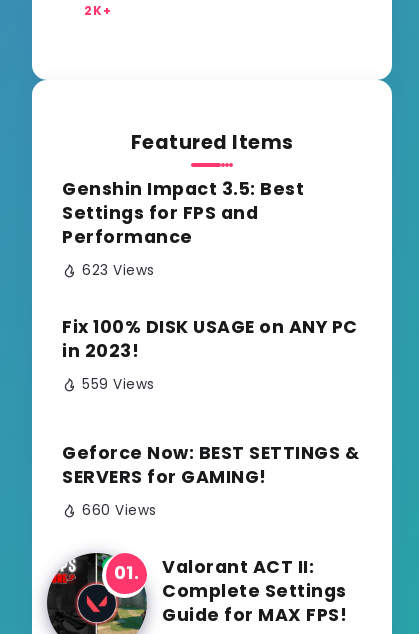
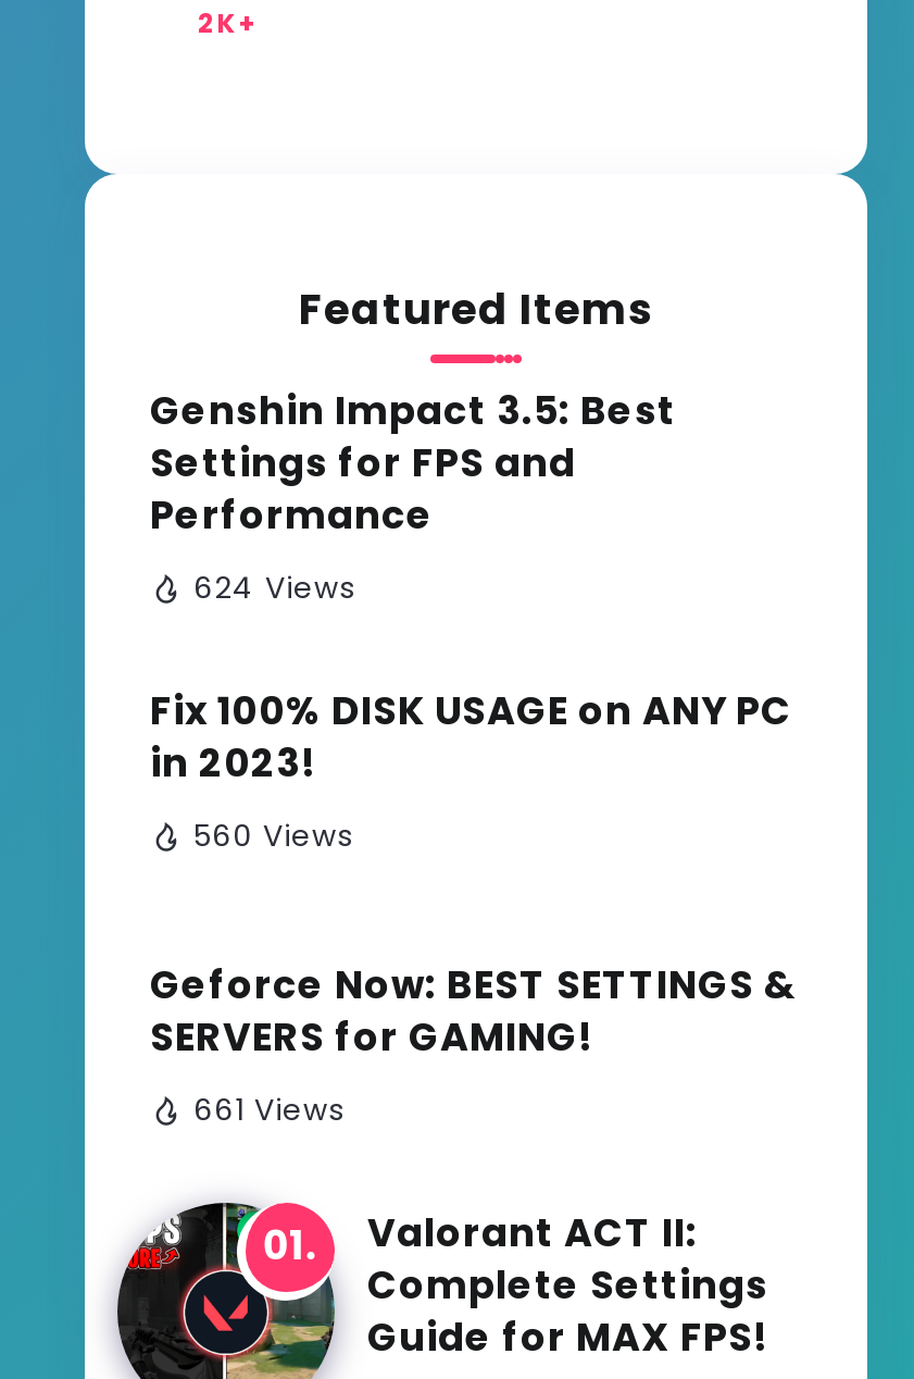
[82,261,154,280] 623 Views -> [193,567,355,609] 624 Views
[82,375,154,394] 559 Views -> [193,815,353,857] 560 Views
[82,501,156,520] 660 Views -> [193,1089,345,1131] 661 Views

